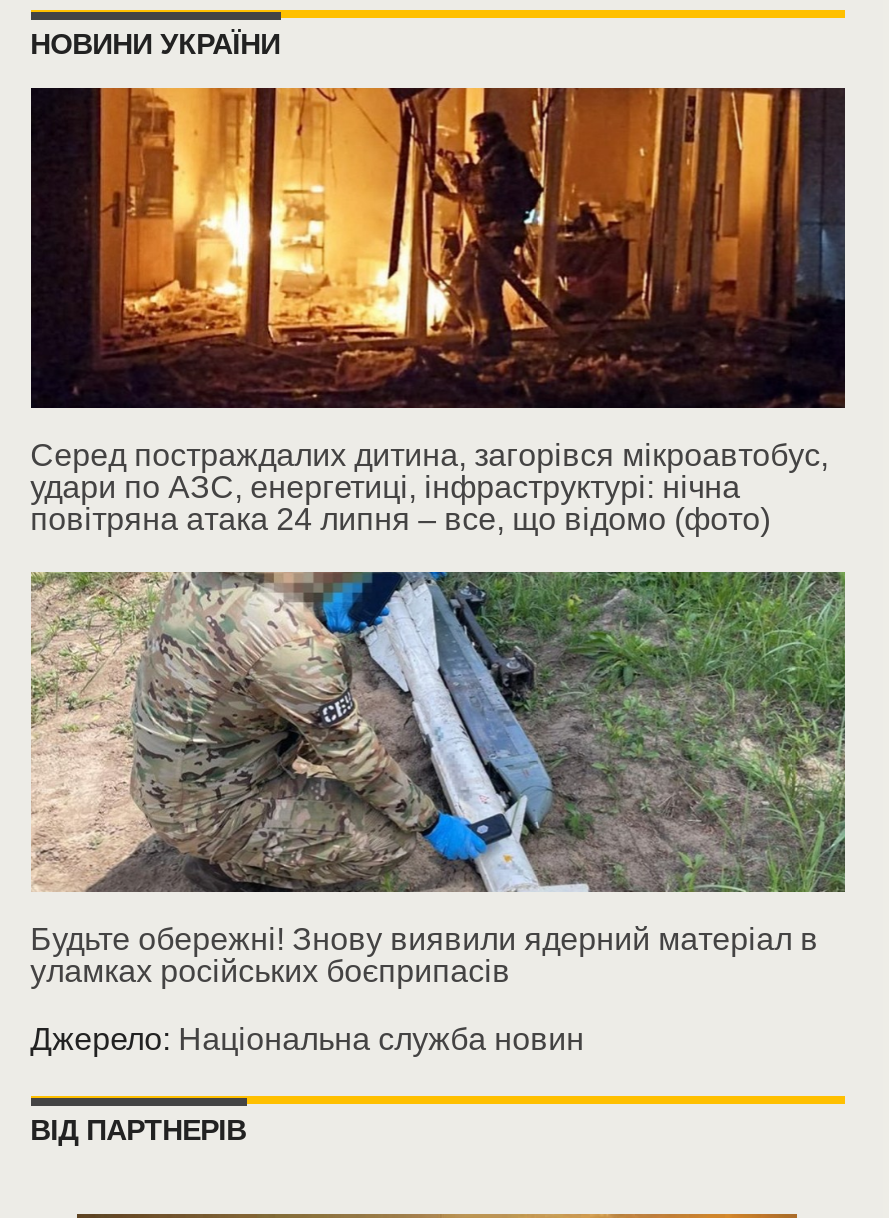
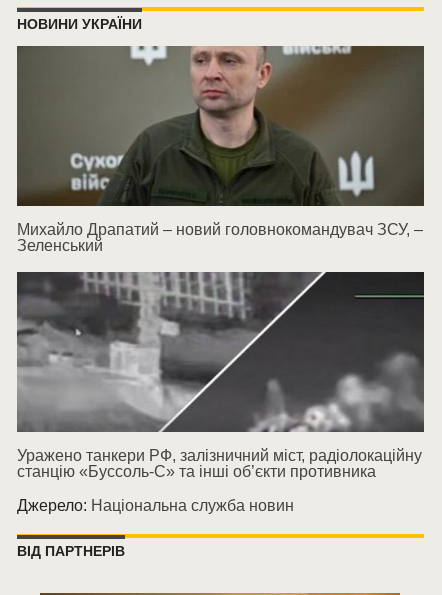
[30,86,845,537] [image] | Серед постраждалих дитина, загорівся мікроавтобус, | удари по АЗС, енергетиці, інфраструктурі: нічна | повітряна атака 24 липня – все, що відомо (фото) -> [17,45,424,254] [image] | Михайло Драпатий – новий головнокомандувач ЗСУ, – | Зеленський
[30,570,847,989] [image] | Будьте обережні! Знову виявили ядерний матеріал в | уламках російських боєприпасів -> [16,272,425,480] [image] | Уражено танкери РФ, залізничний міст, радіолокаційну | станцію «Буссоль-С» та інші об’єкти противника

